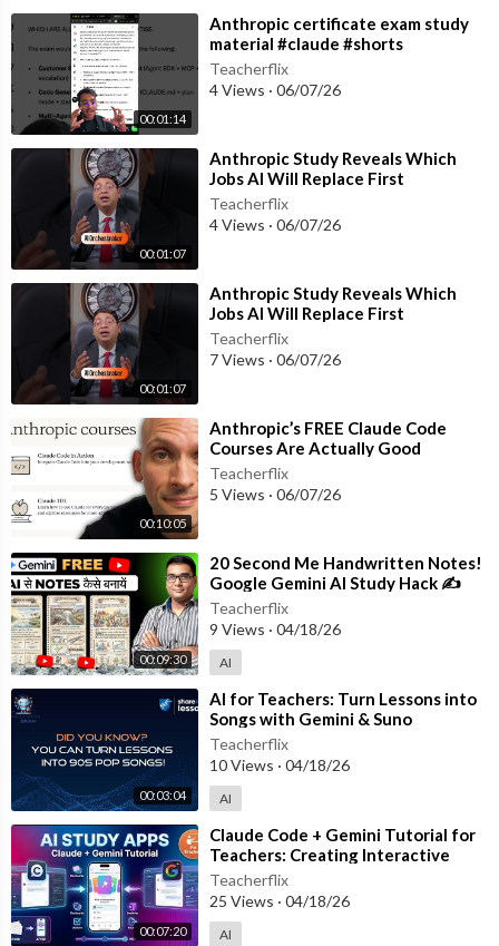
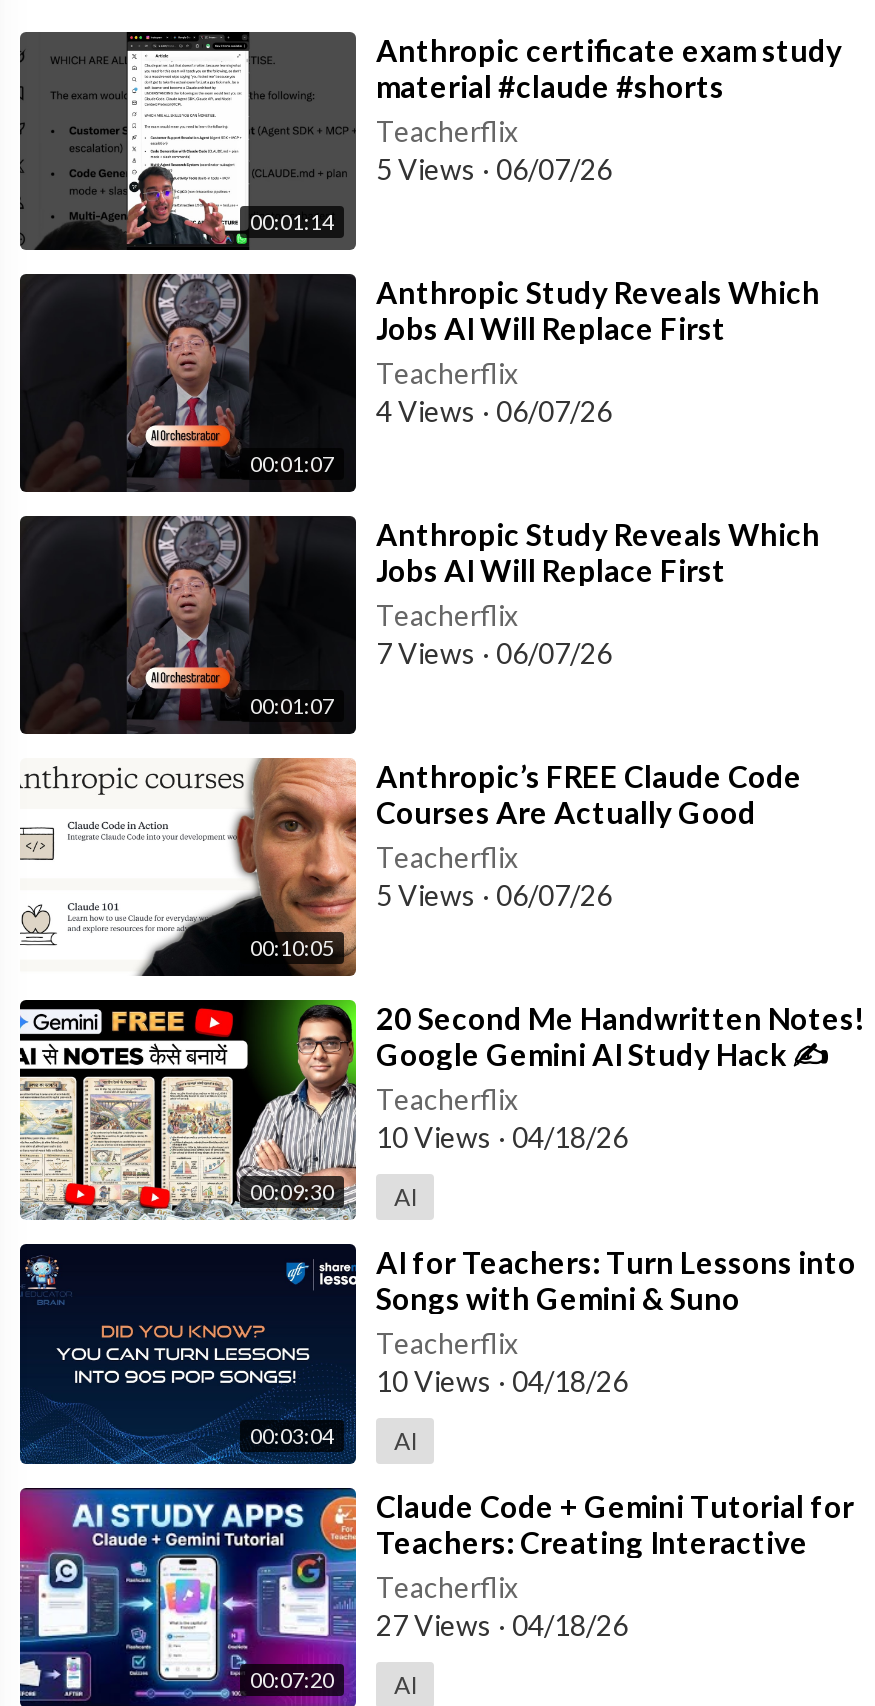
[209,80,341,99] 4 Views · 06/07/26 -> [376,151,612,185] 5 Views · 06/07/26
[209,620,341,639] 9 Views · 04/18/26 -> [376,1121,628,1155] 10 Views · 04/18/26
[209,892,350,911] 25 Views · 04/18/26 -> [376,1609,628,1643] 27 Views · 04/18/26

